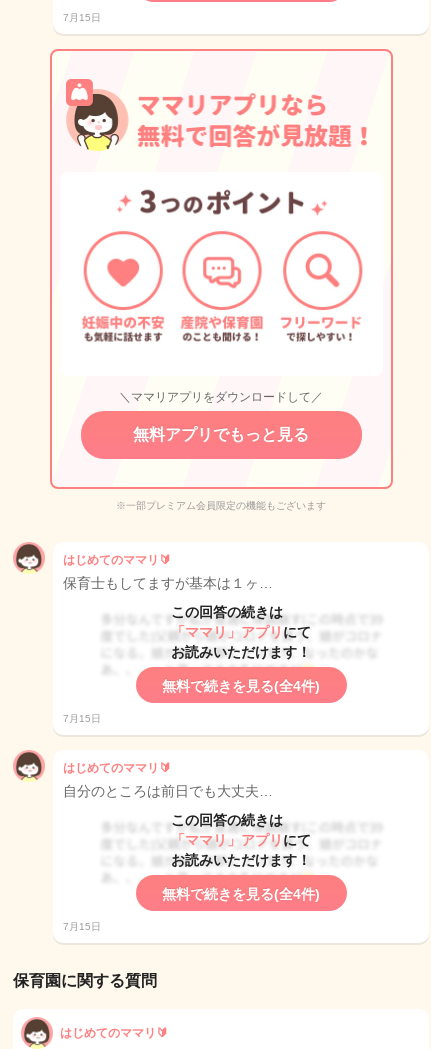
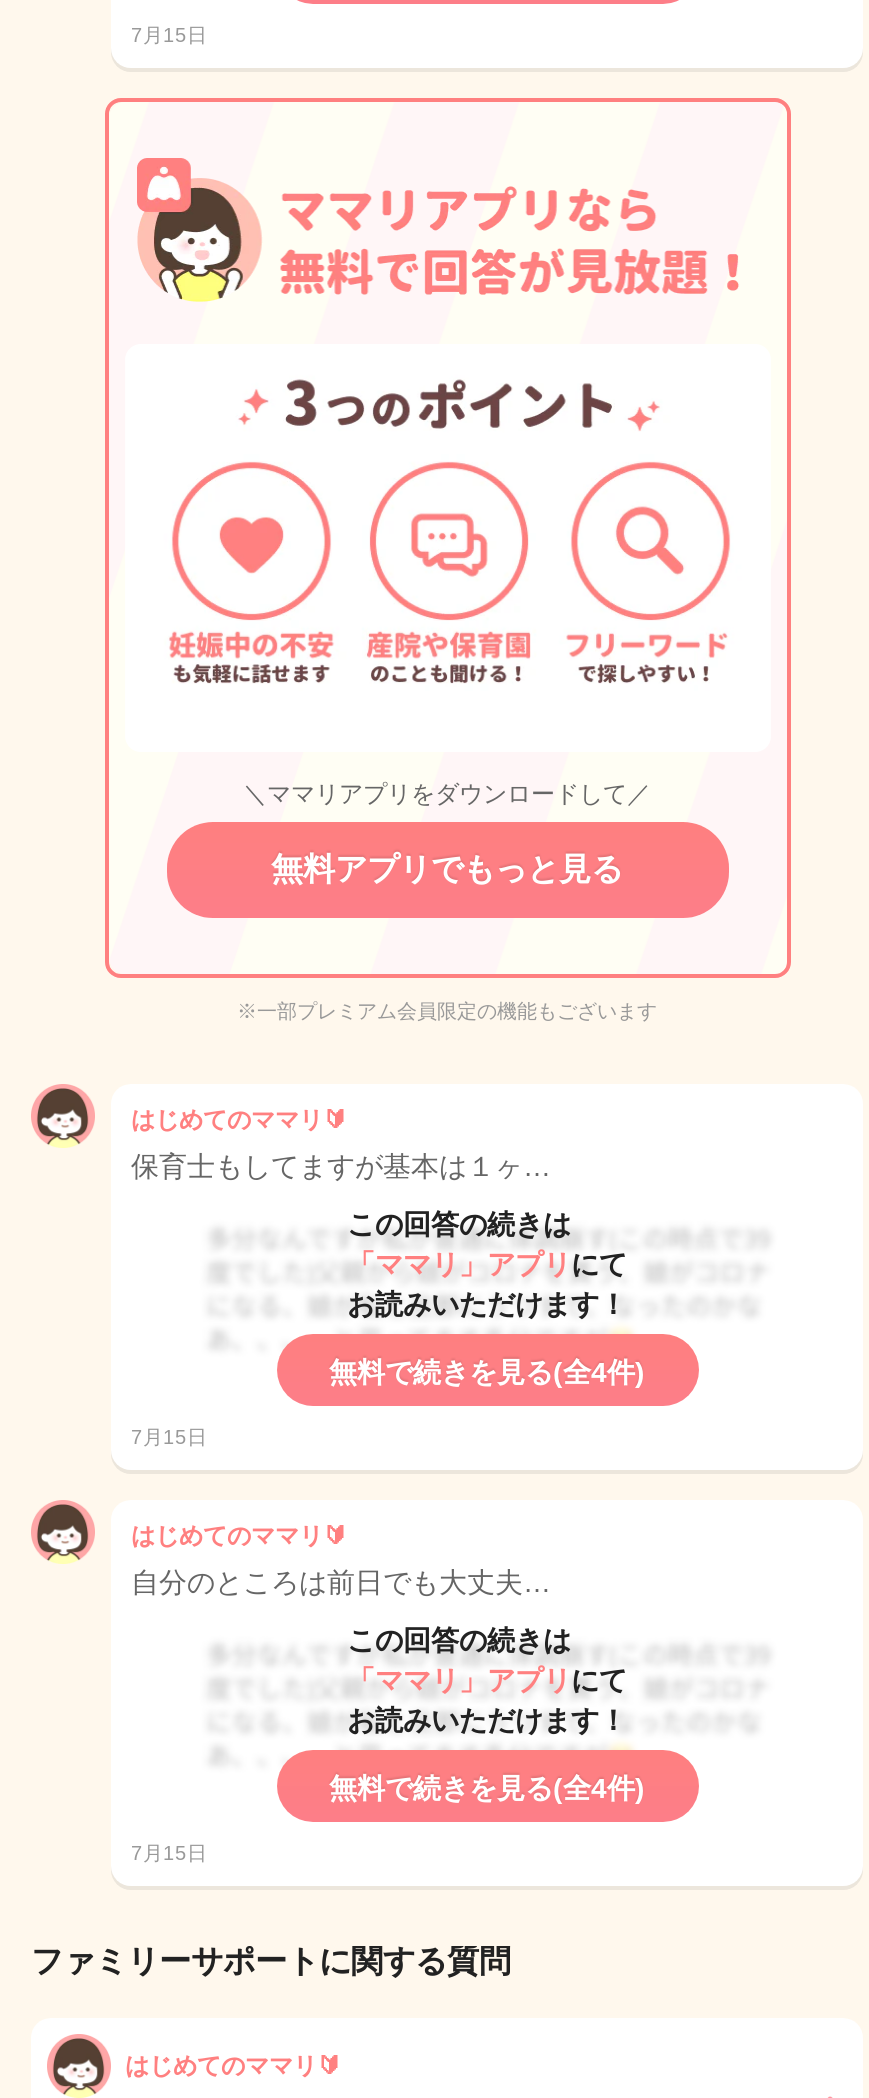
[13,972,157,989] 保育園に関する質問 -> [31,1944,511,1978] ファミリーサポートに関する質問

